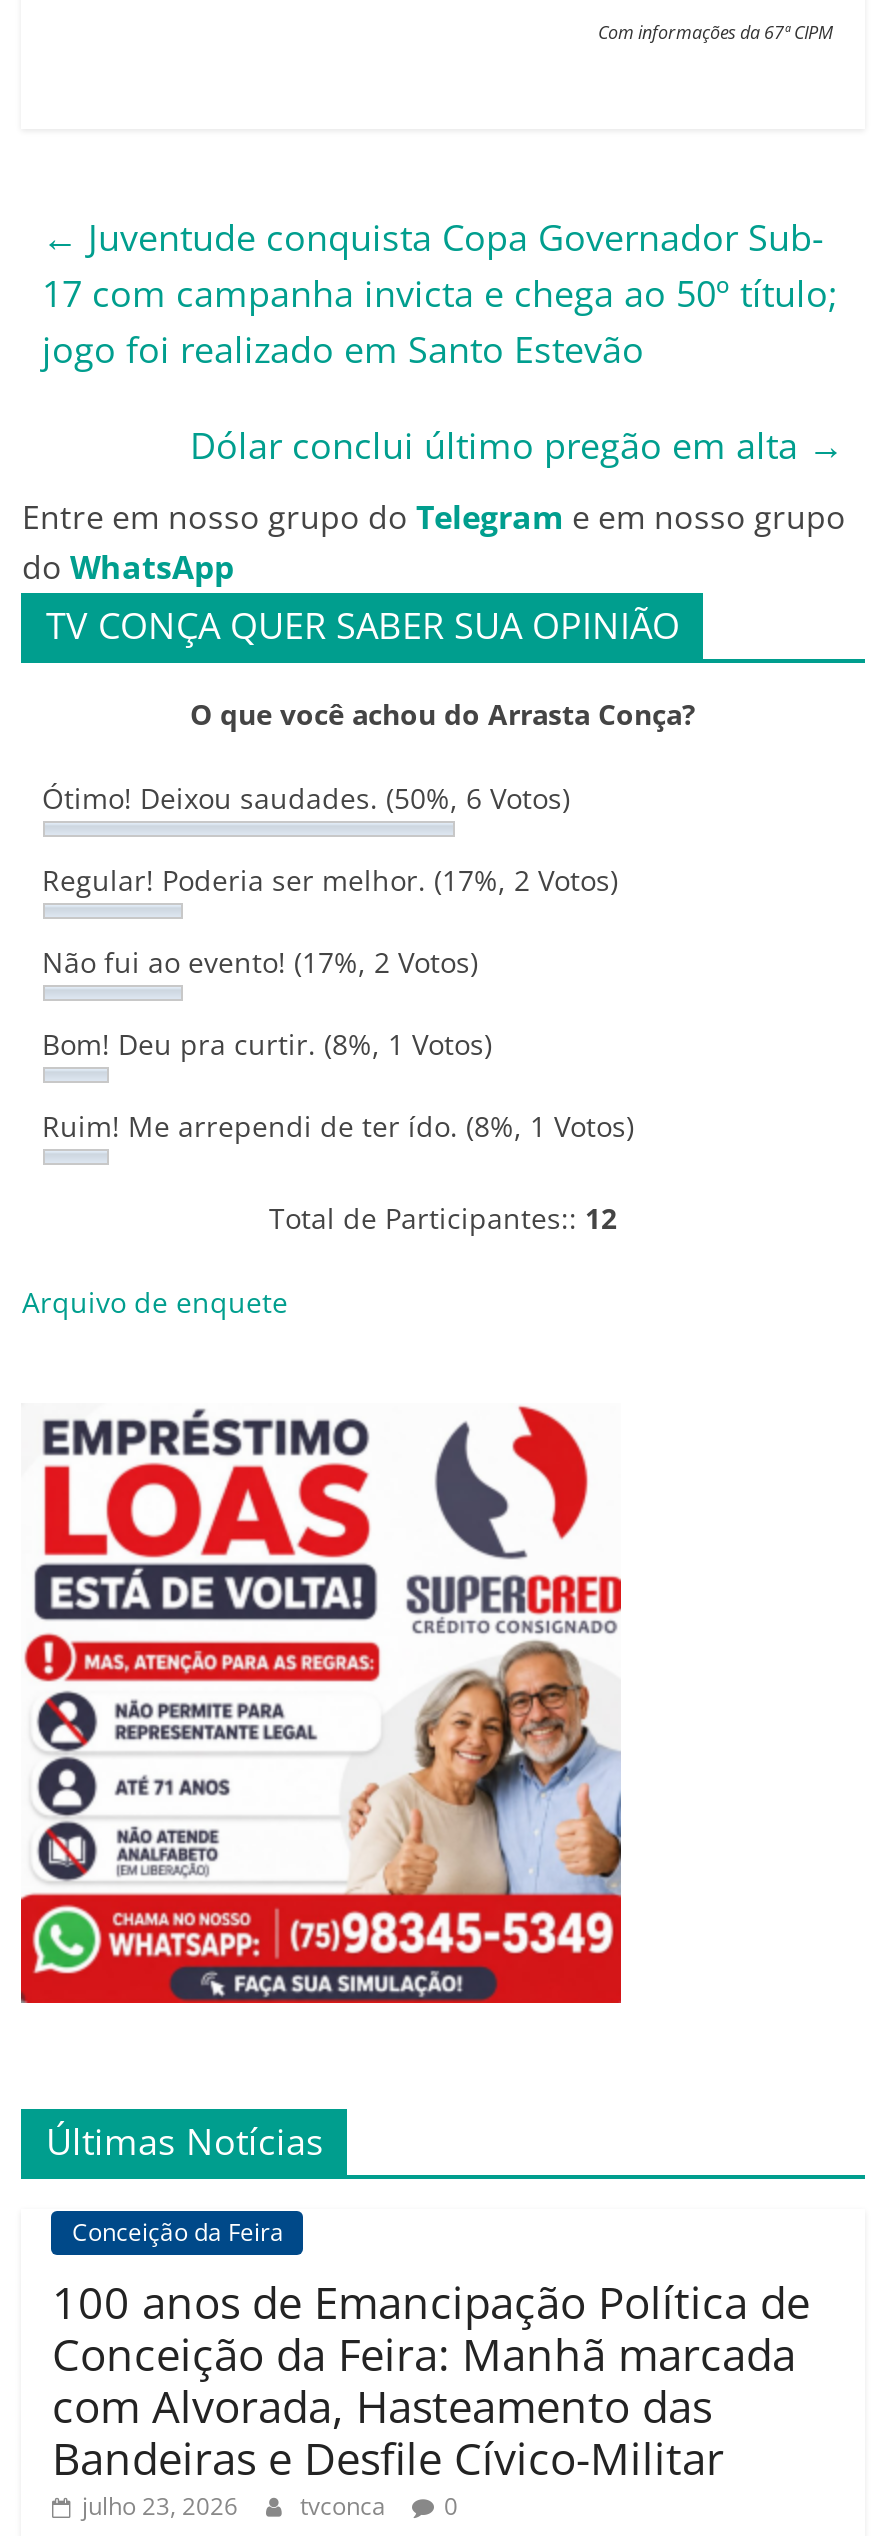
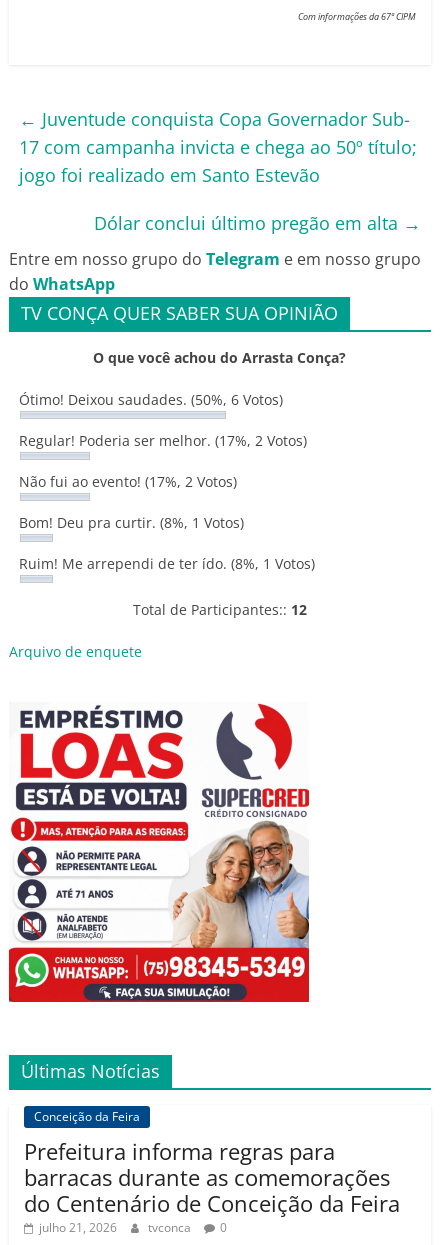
[52,2270,810,2522] 100 anos de Emancipação Política de | Conceição da Feira: Manhã marcada | com Alvorada, Hasteamento das | Bandeiras e Desfile Cívico-Militar | julho 23, 2026 -> [24,1136,400,1236] Prefeitura informa regras para | barracas durante as comemorações | do Centenário de Conceição da Feira | julho 21, 2026

